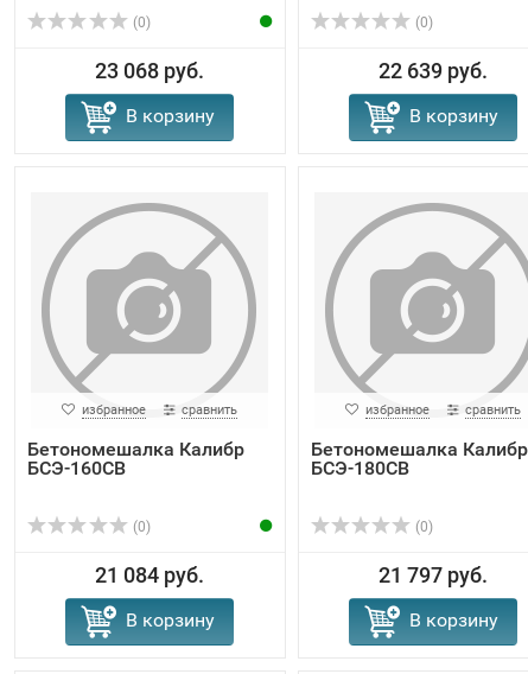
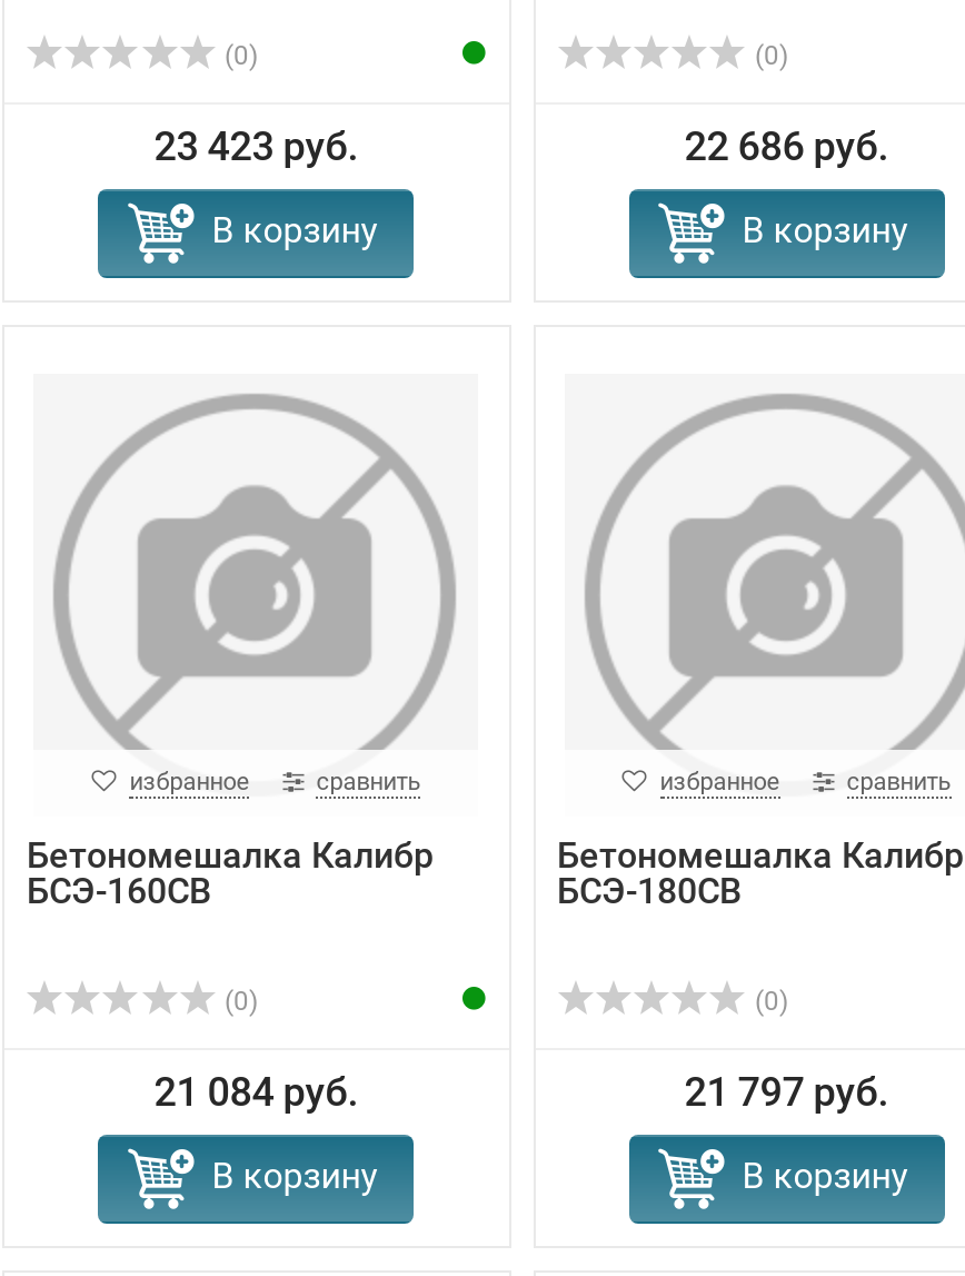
[95,59,204,83] 23 068 руб. -> [154,123,358,170] 23 423 руб.
[378,59,487,83] 22 639 руб. -> [684,123,889,170] 22 686 руб.

